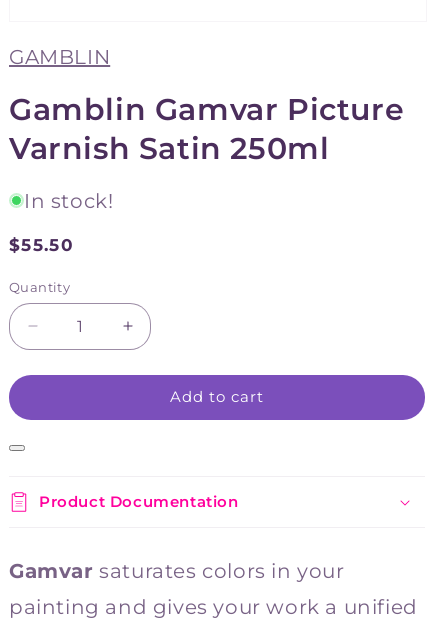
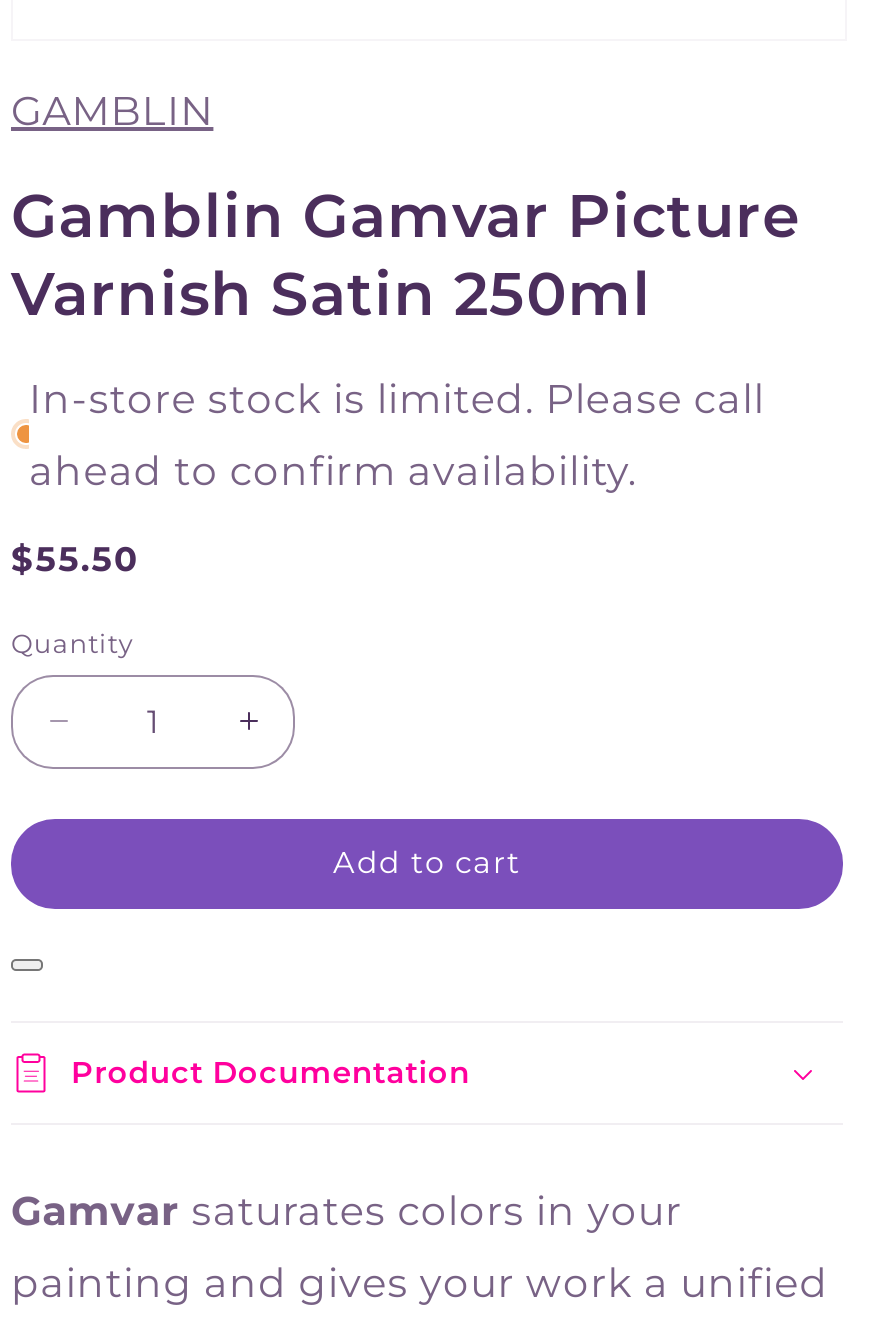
[24,189,113,213] In stock! -> [29,374,765,494] In‑store stock is limited. Please call | ahead to confirm availability.

